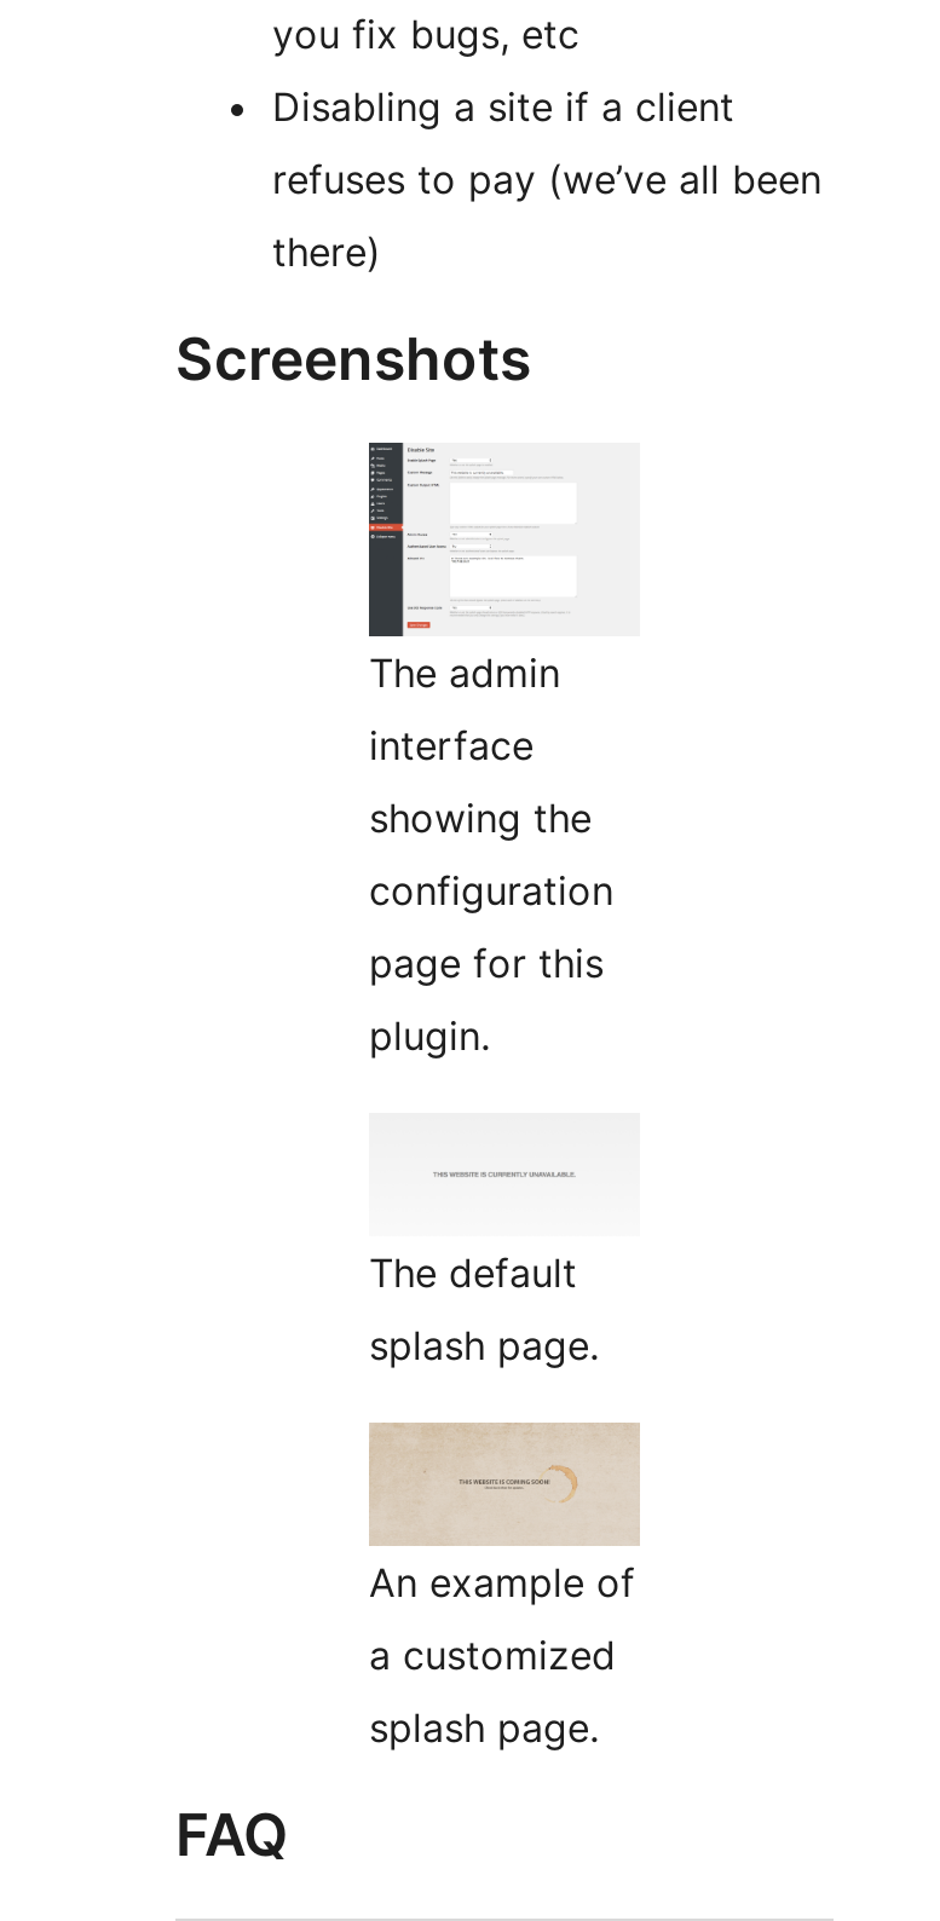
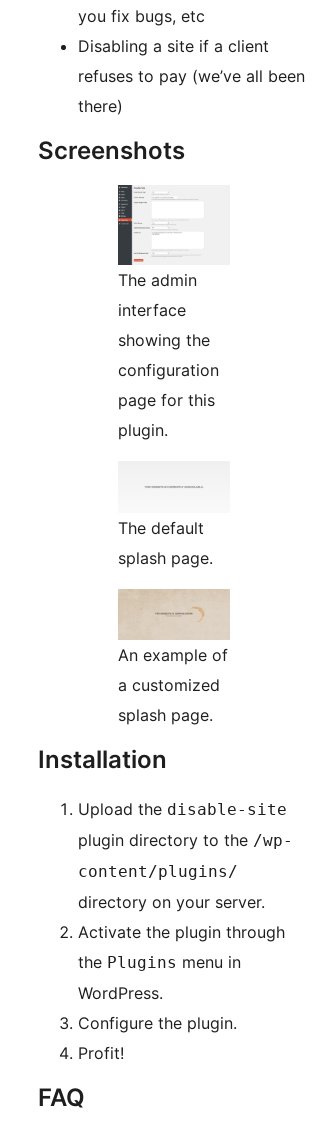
none -> [38,745,293,1063] Installation | Upload the disable-site | plugin directory to the /wp- | content/plugins/ | directory on your server. | Activate the plugin through | the Plugins menu in | WordPress. | Configure the plugin. | Profit!

